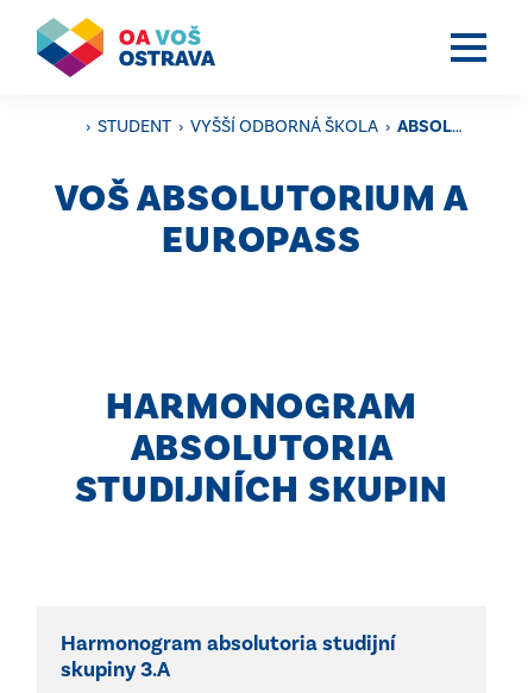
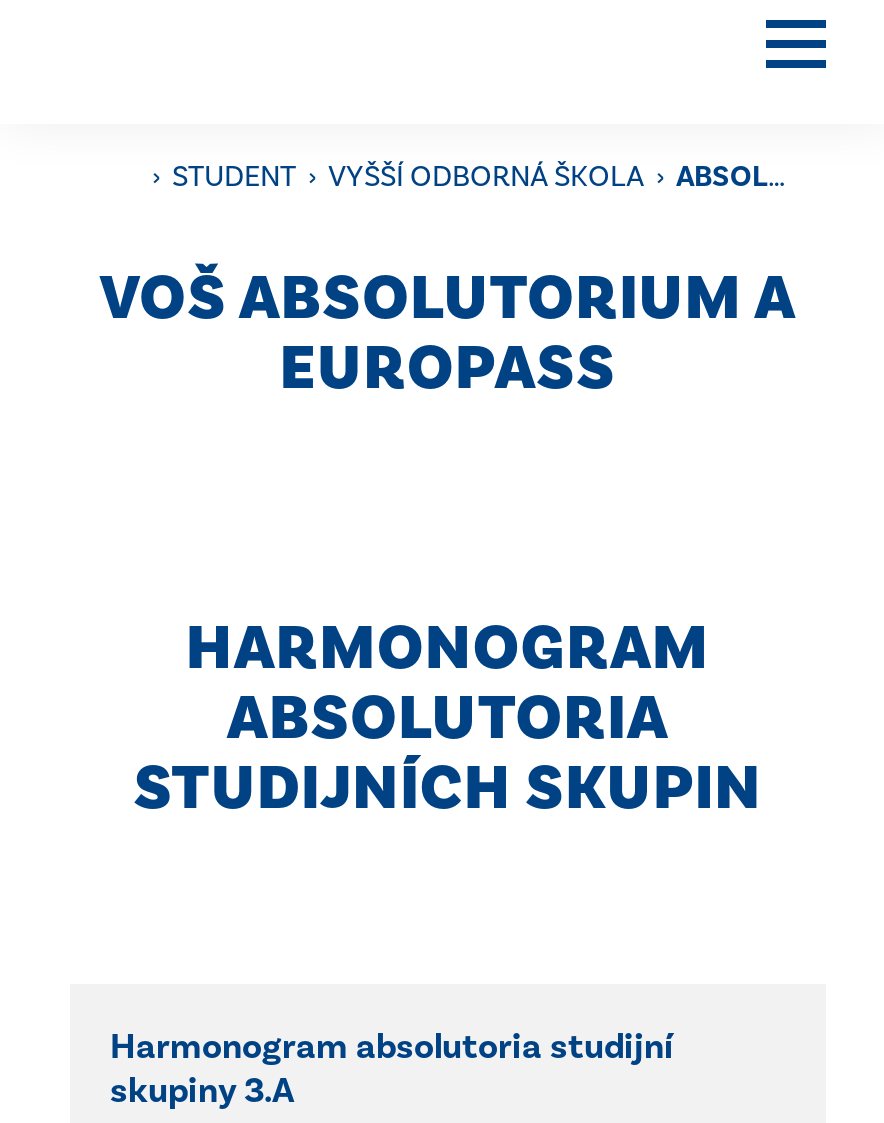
[36,17,105,78] [image] -> none
[118,25,216,68] [image] -> none

